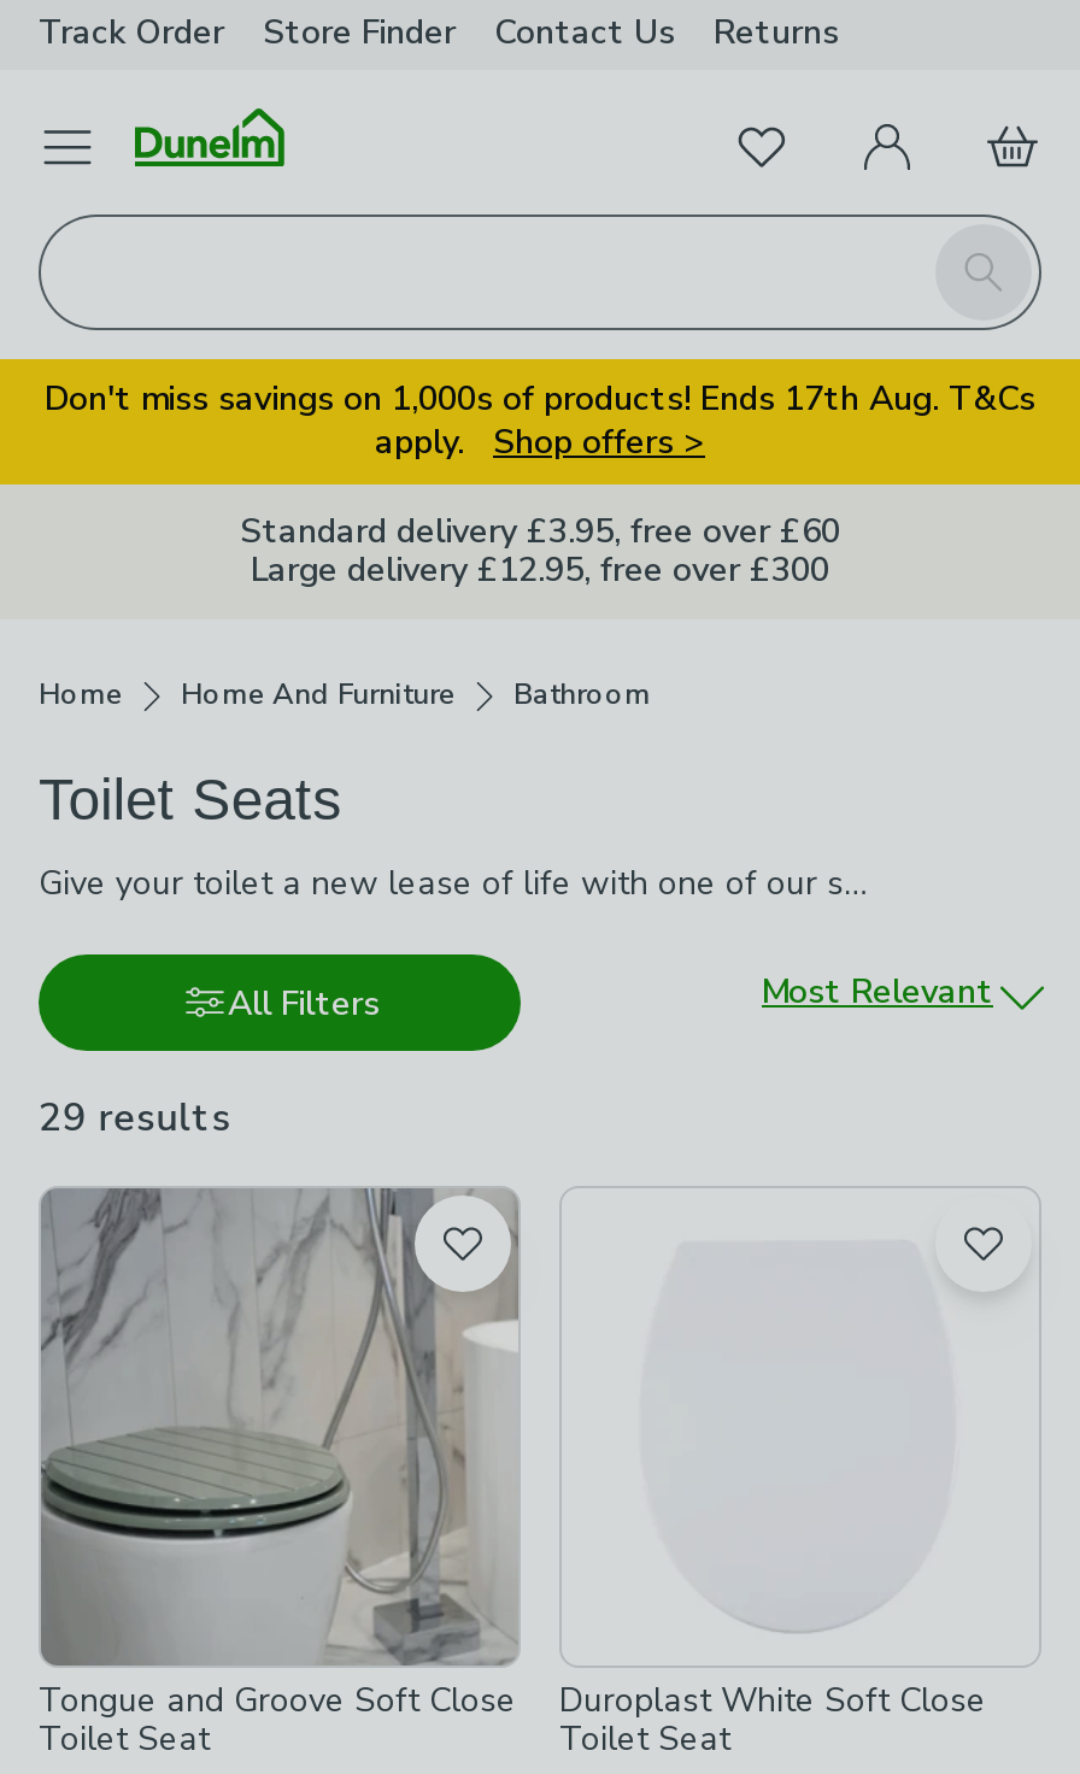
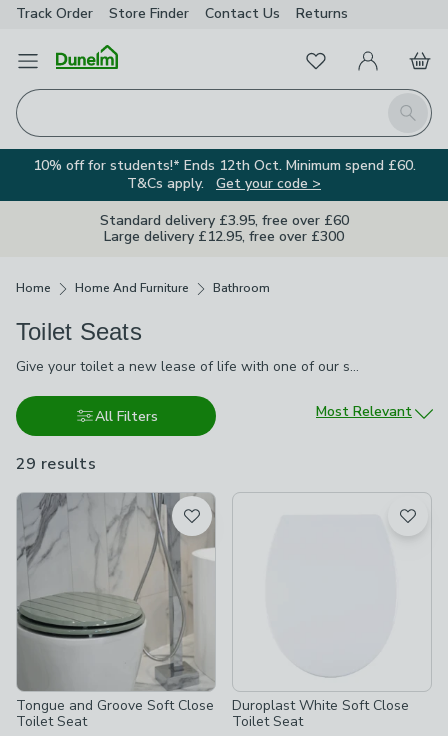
[45,376,1035,465] Don't miss savings on 1,000s of products! Ends 17th Aug. T&Cs | apply. Shop offers > -> [32,156,415,193] 10% off for students!* Ends 12th Oct. Minimum spend £60. | T&Cs apply. Get your code >

